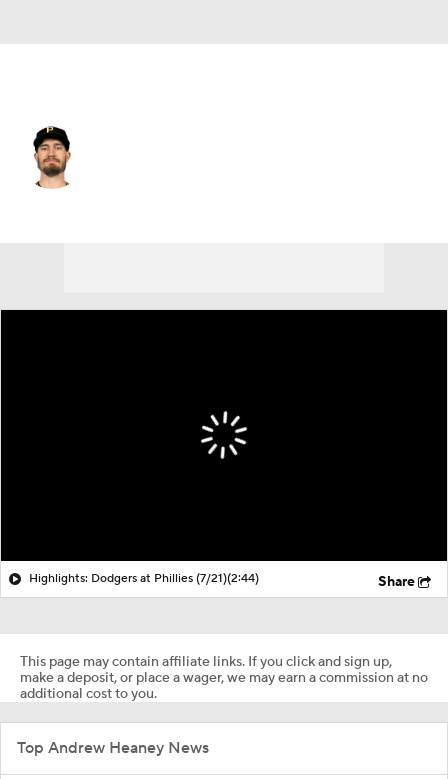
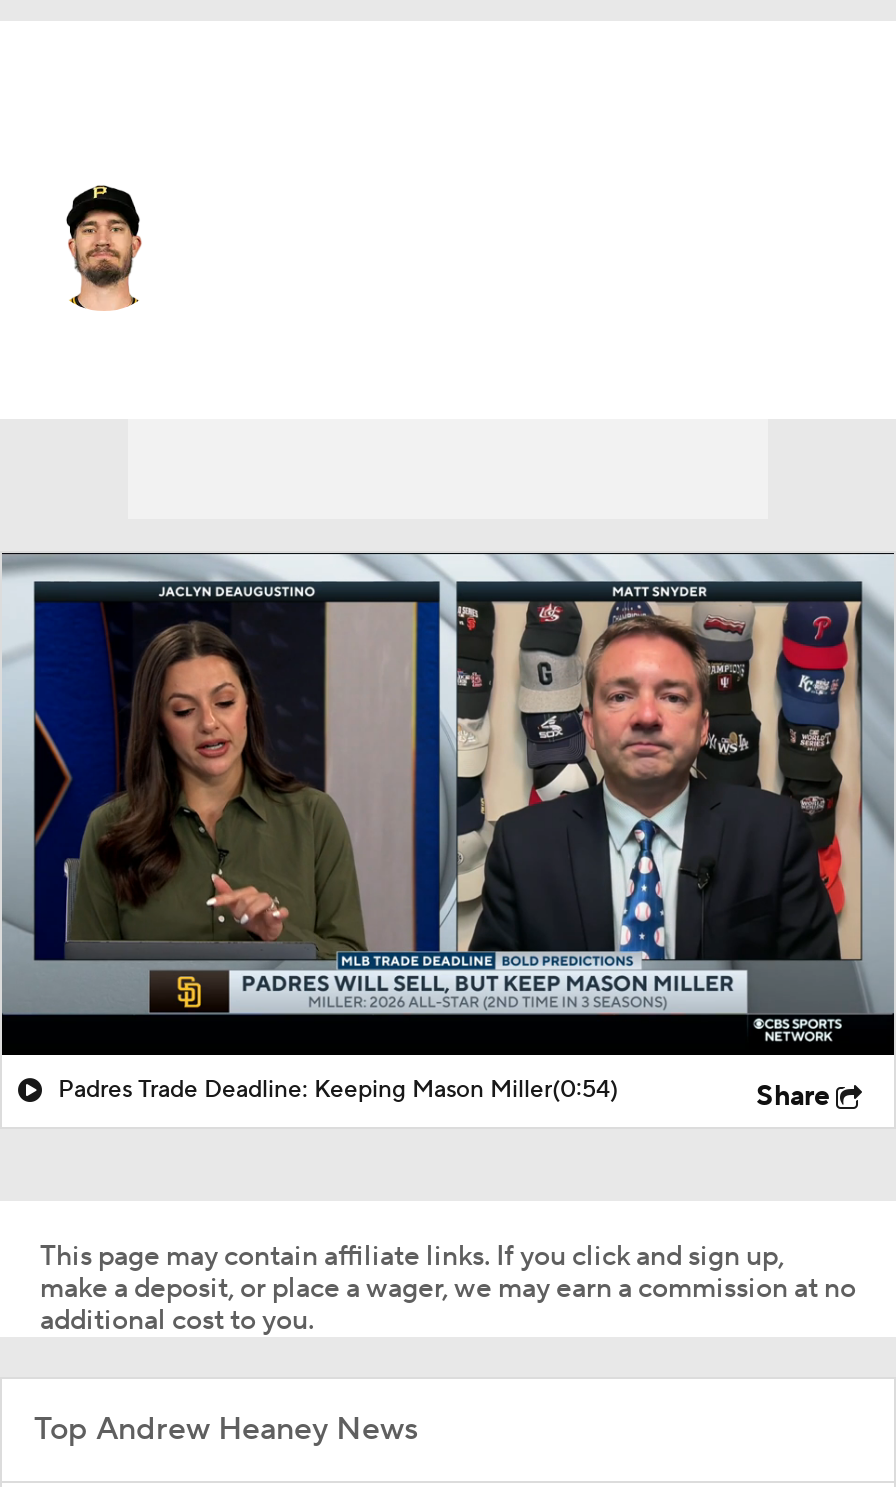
none -> [6,551,890,1043] [image]
[29,571,259,586] Highlights: Dodgers at Phillies (7/21)(2:44) -> [58,1075,618,1105] Padres Trade Deadline: Keeping Mason Miller(0:54)

